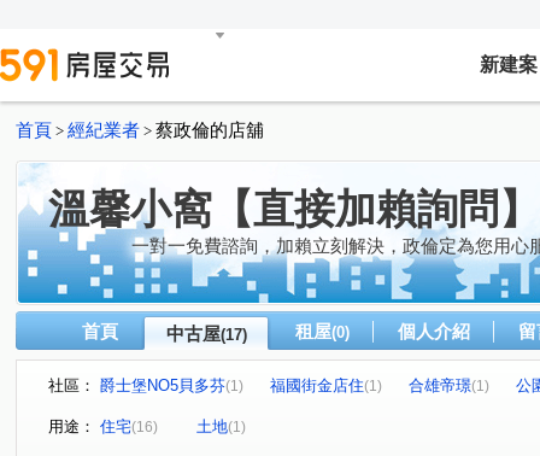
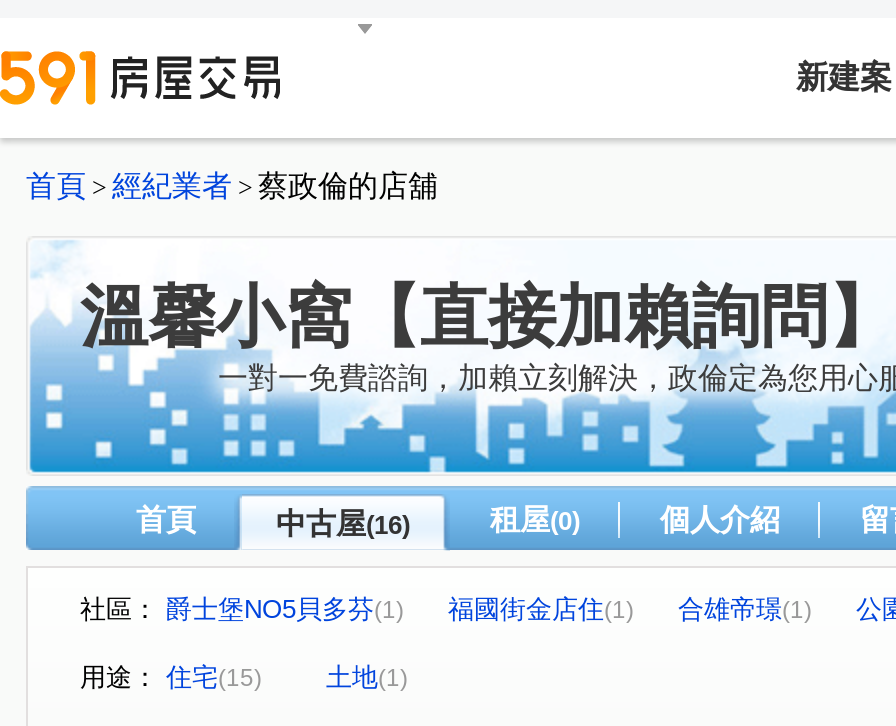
[166,323,247,344] 中古屋(17) -> [276,506,410,540] 中古屋(16)
[48,417,158,435] 用途： 住宅(16) -> [80,662,262,692] 用途： 住宅(15)

